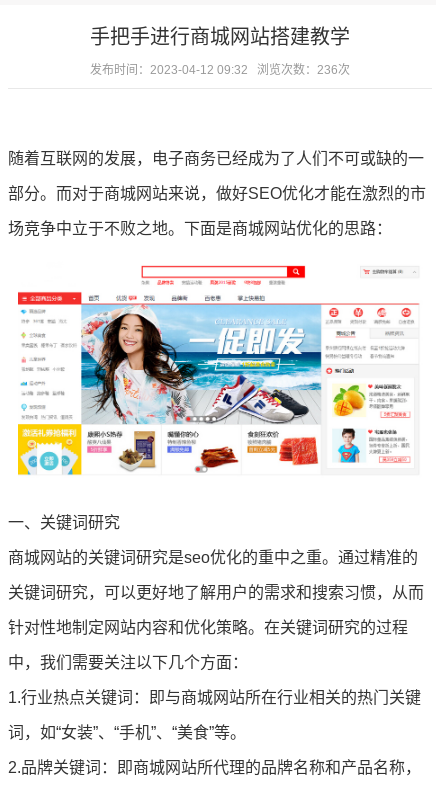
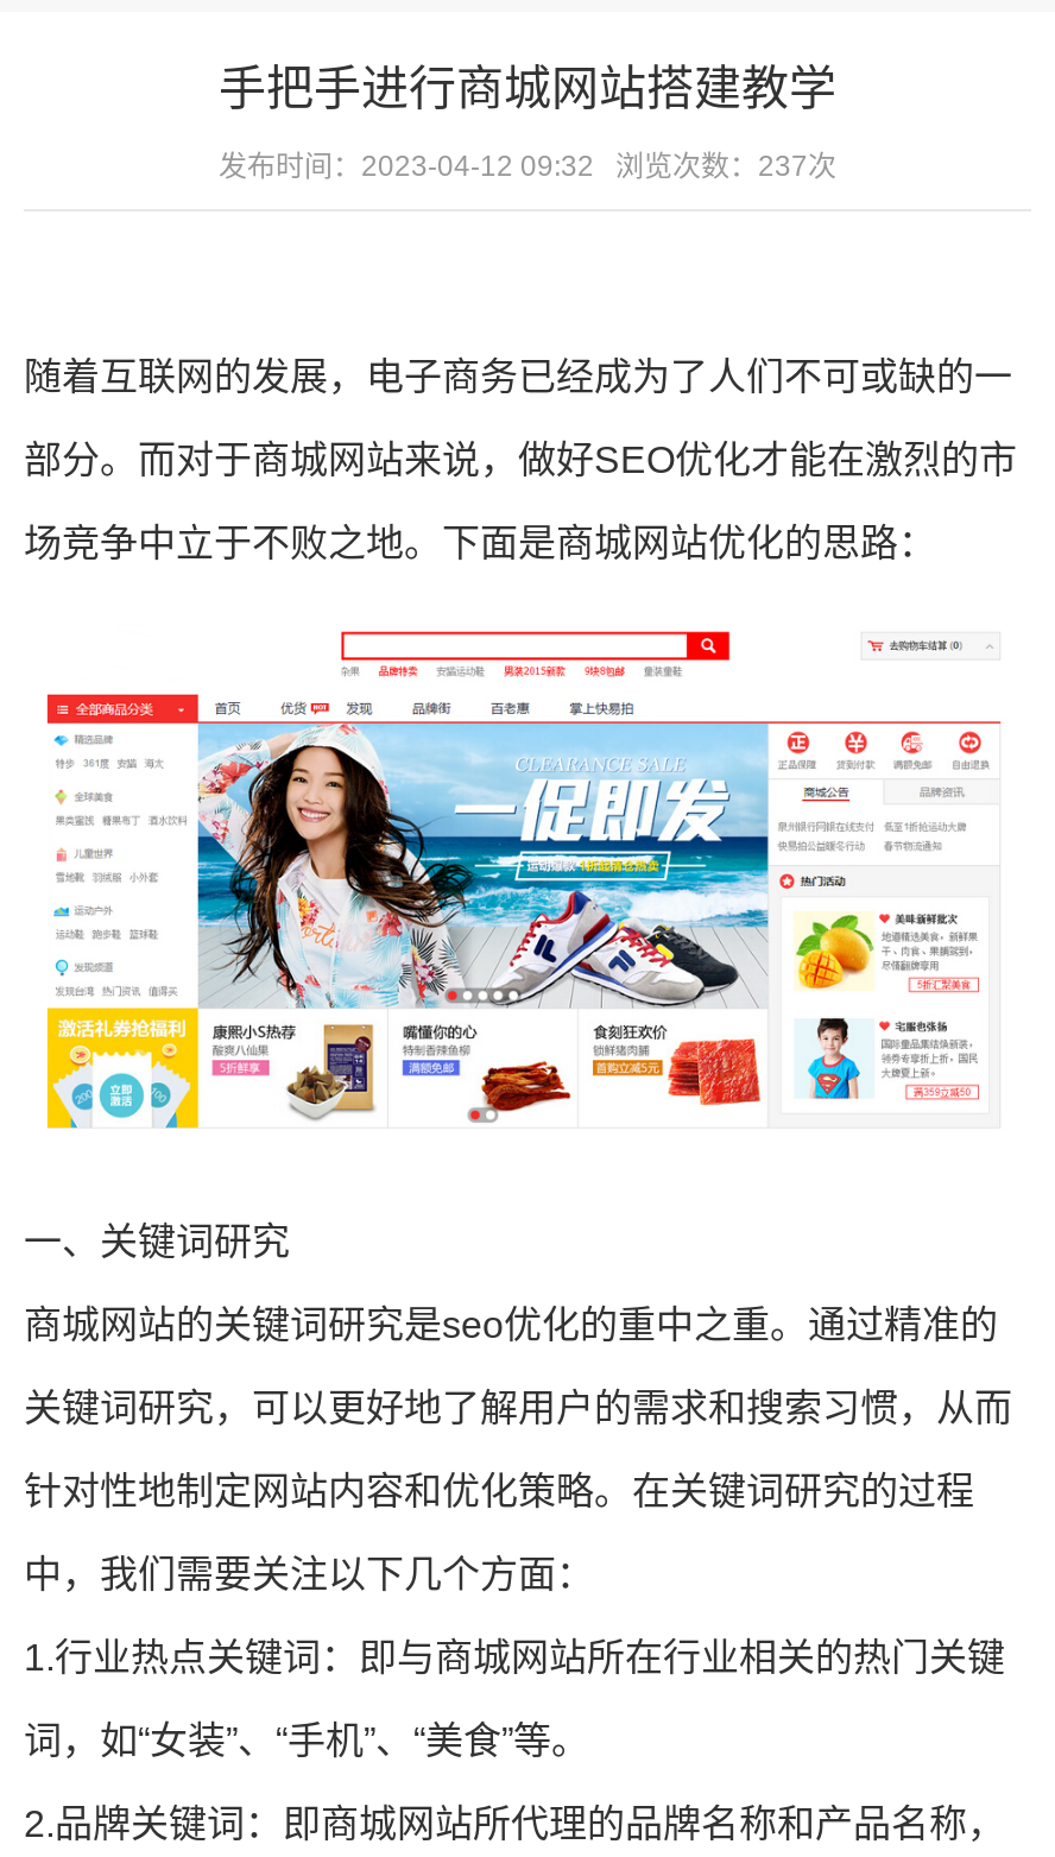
[90,63,350,77] 发布时间：2023-04-12 09:32 浏览次数：236次 -> [219,149,836,183] 发布时间：2023-04-12 09:32 浏览次数：237次

